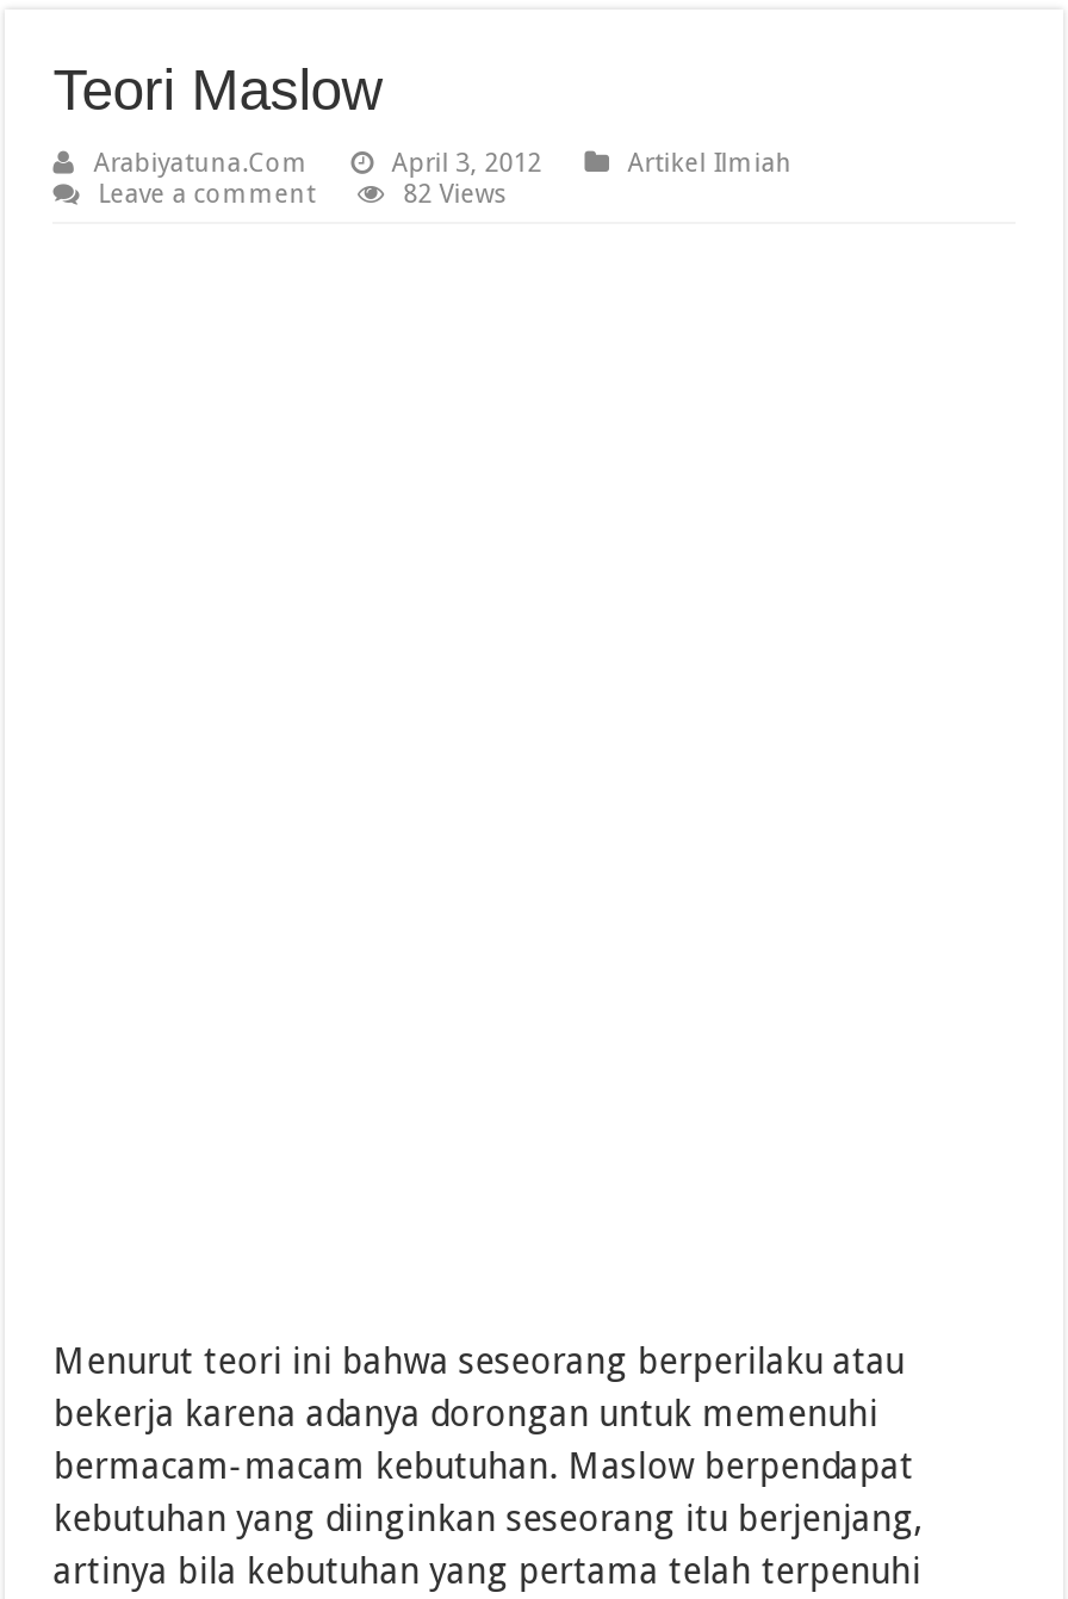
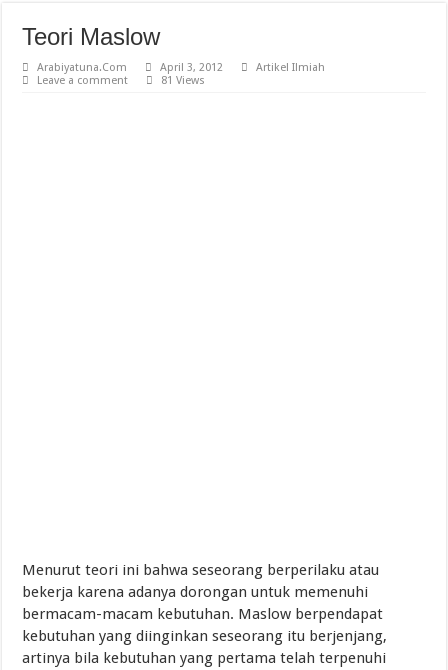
[403,178,508,209] 82 Views -> [161,74,205,87] 81 Views

